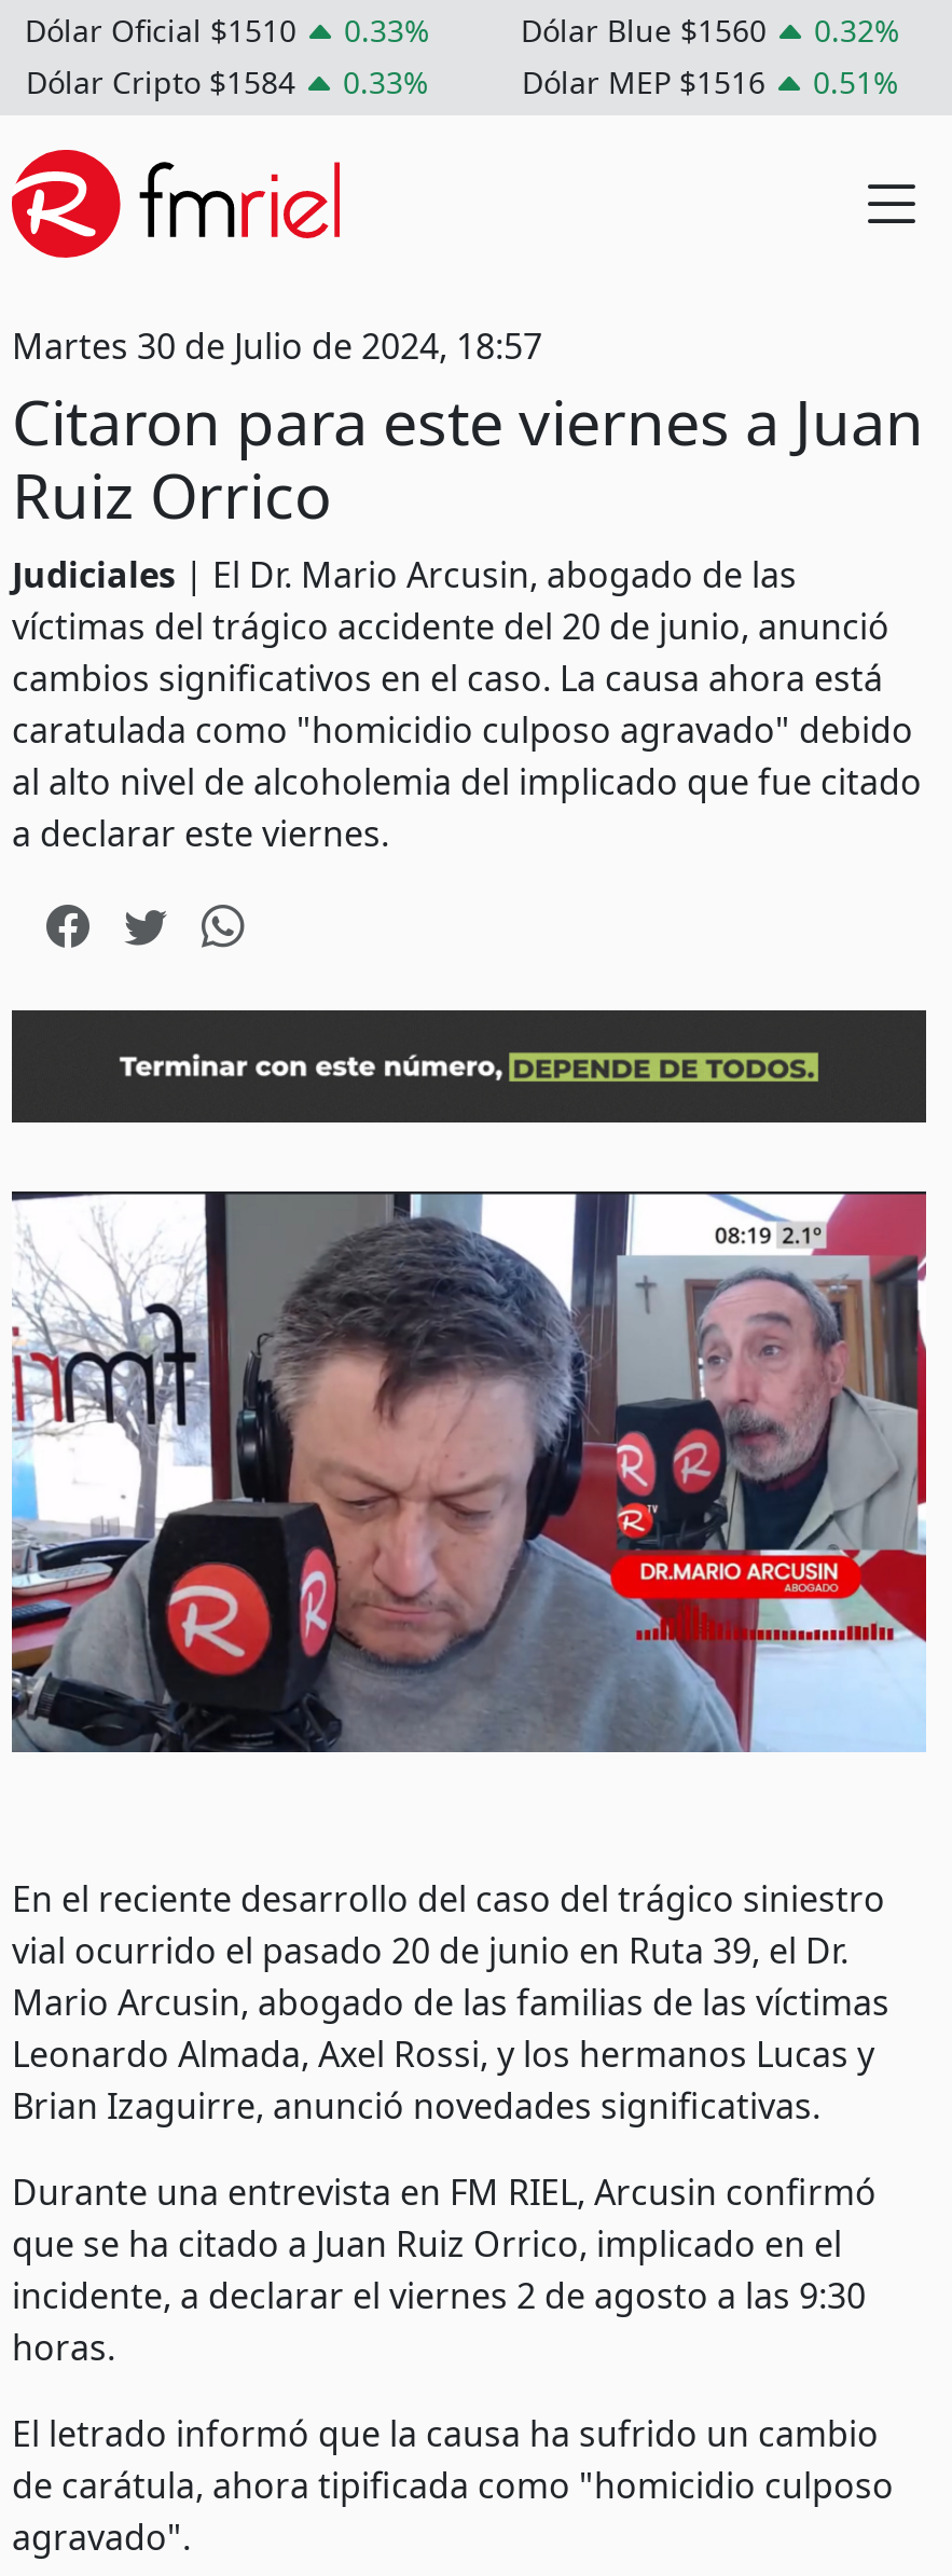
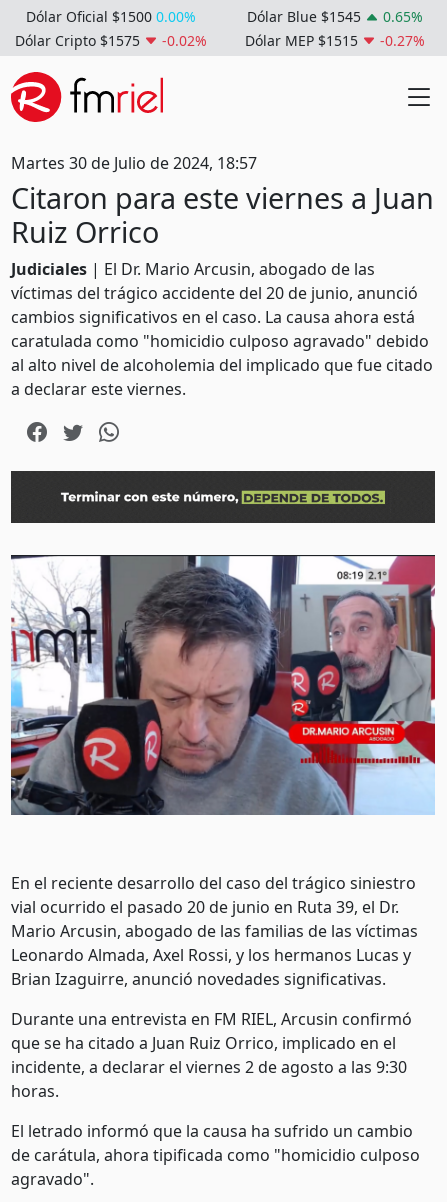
[25,10,900,102] Dólar Oficial $1510 | 0.33% | Dólar Blue $1560 | 0.32% | Dólar Cripto $1584 | 0.33% | Dólar MEP $1516 | 0.51% -> [15,7,425,50] Dólar Oficial $1500 0.00% | Dólar Blue $1545 | 0.65% | Dólar Cripto $1575 | -0.02% | Dólar MEP $1515 | -0.27%

